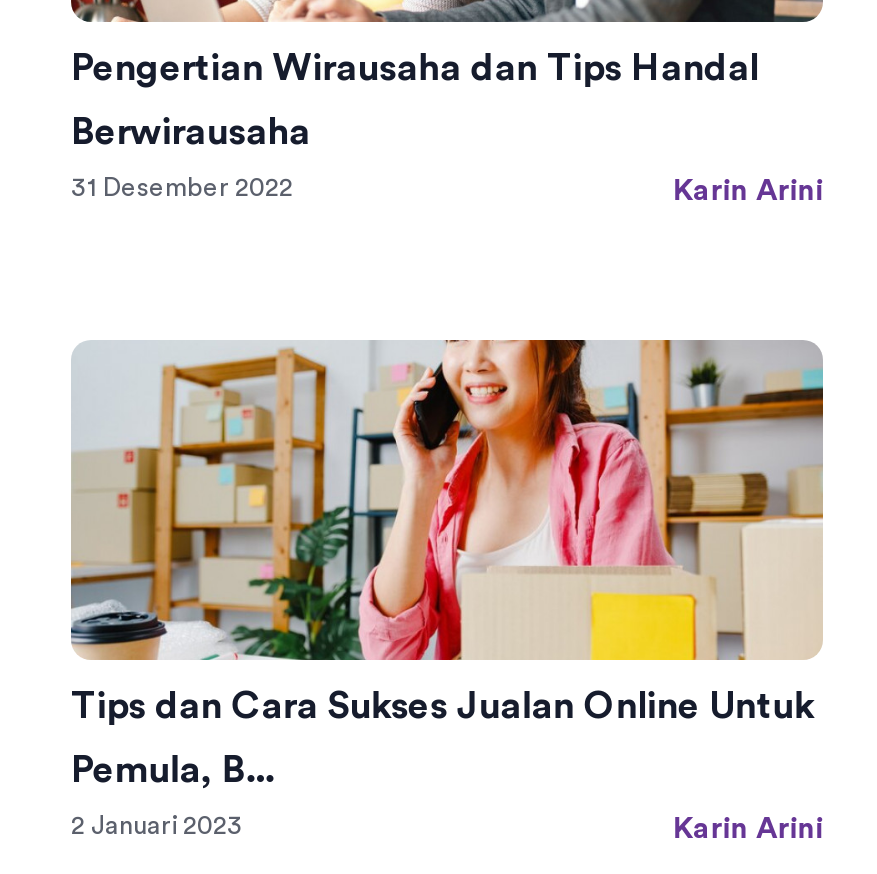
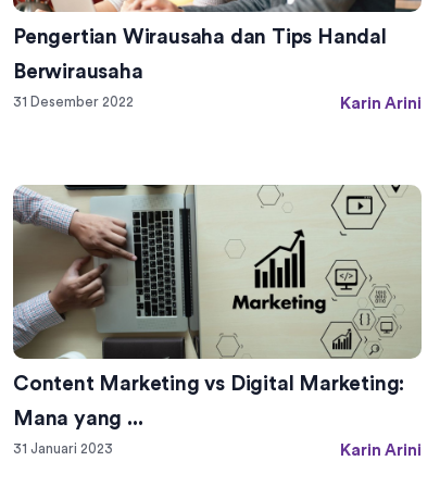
[69,338,823,727] [image] | Tips dan Cara Sukses Jualan Online Untuk -> [13,184,422,395] [image] | Content Marketing vs Digital Marketing:
[71,753,274,791] Pemula, B... -> [13,409,143,430] Mana yang ...
[71,813,243,839] 2 Januari 2023 -> [13,442,113,456] 31 Januari 2023

